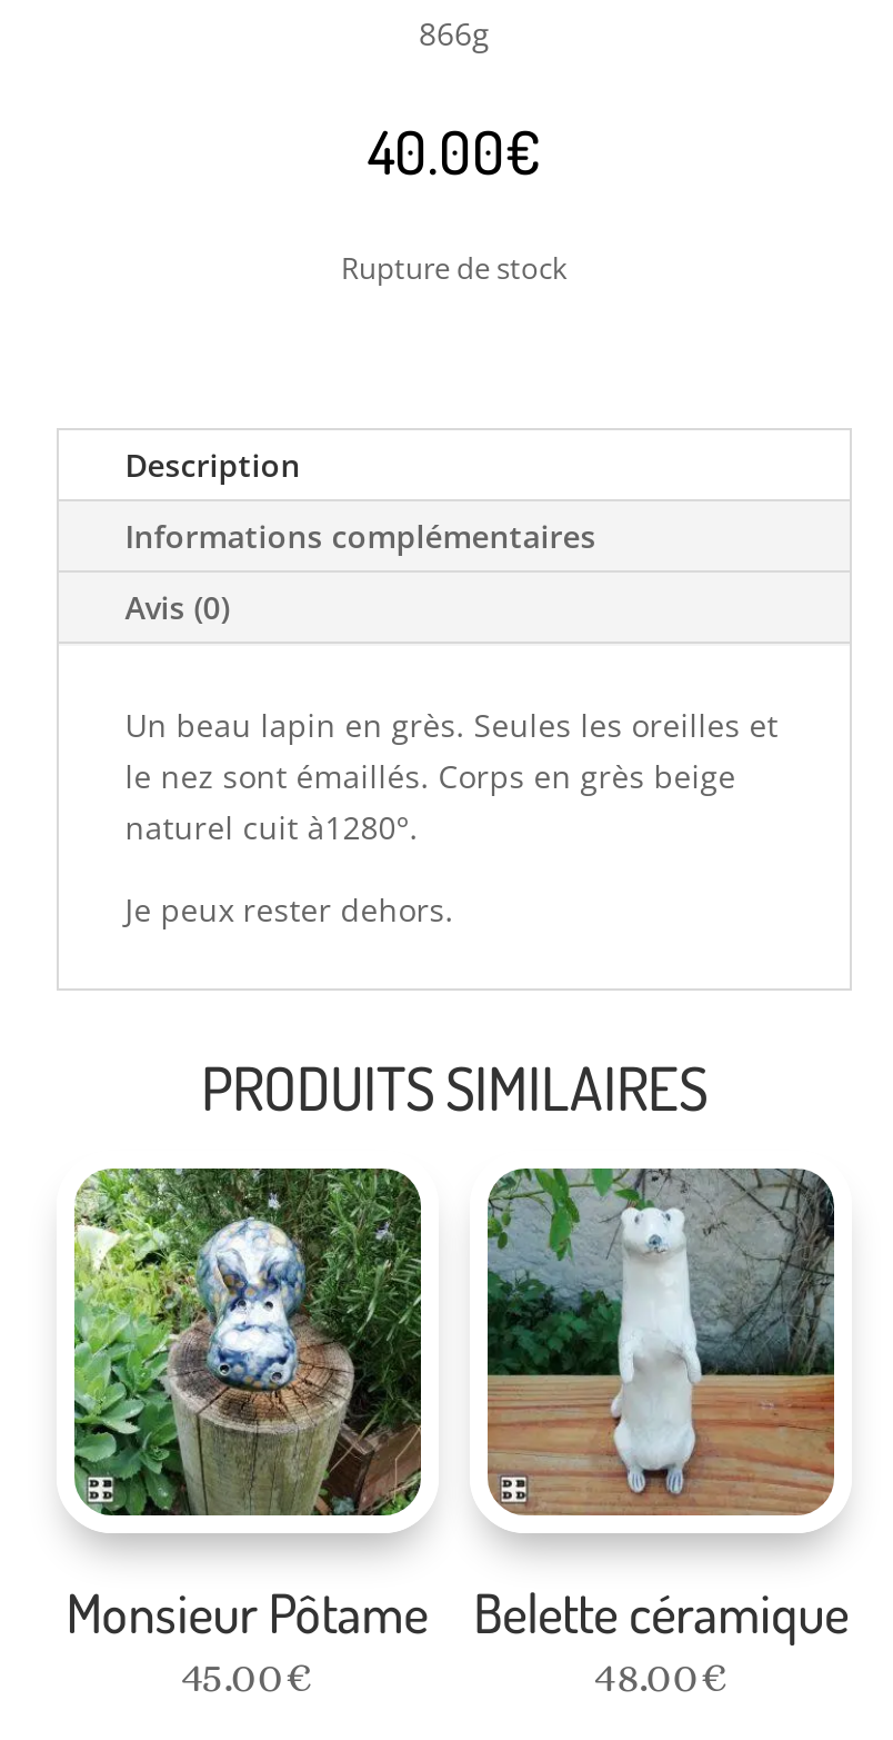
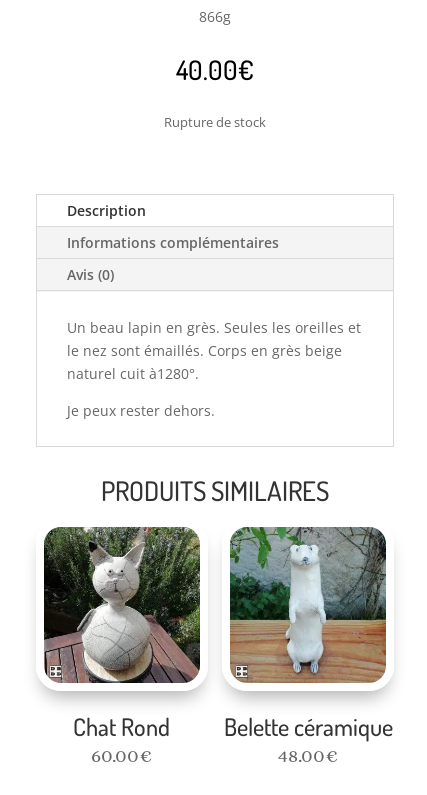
[66,1166,428,1702] [image] | Monsieur Pôtame | 45.00€ -> [43,526,200,767] [image] | Chat Rond | 60.00€

